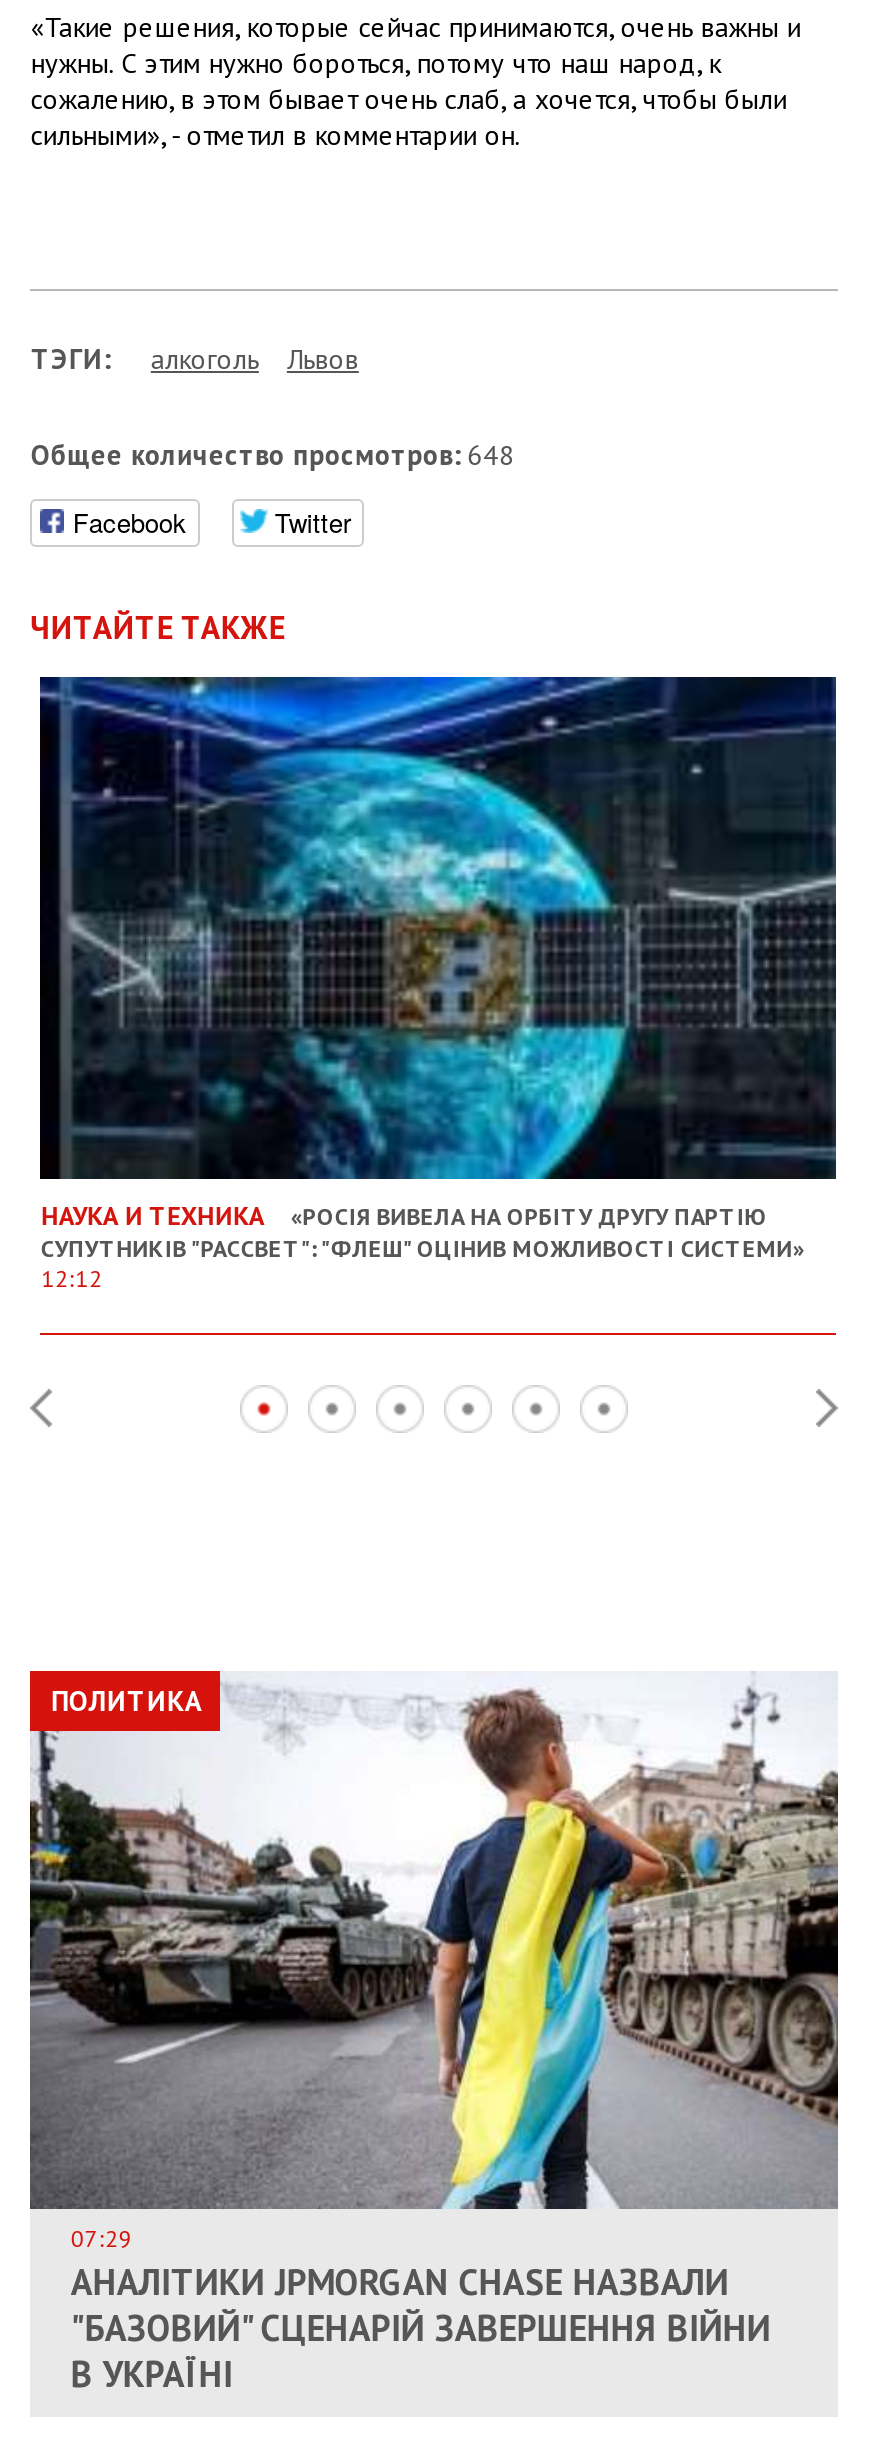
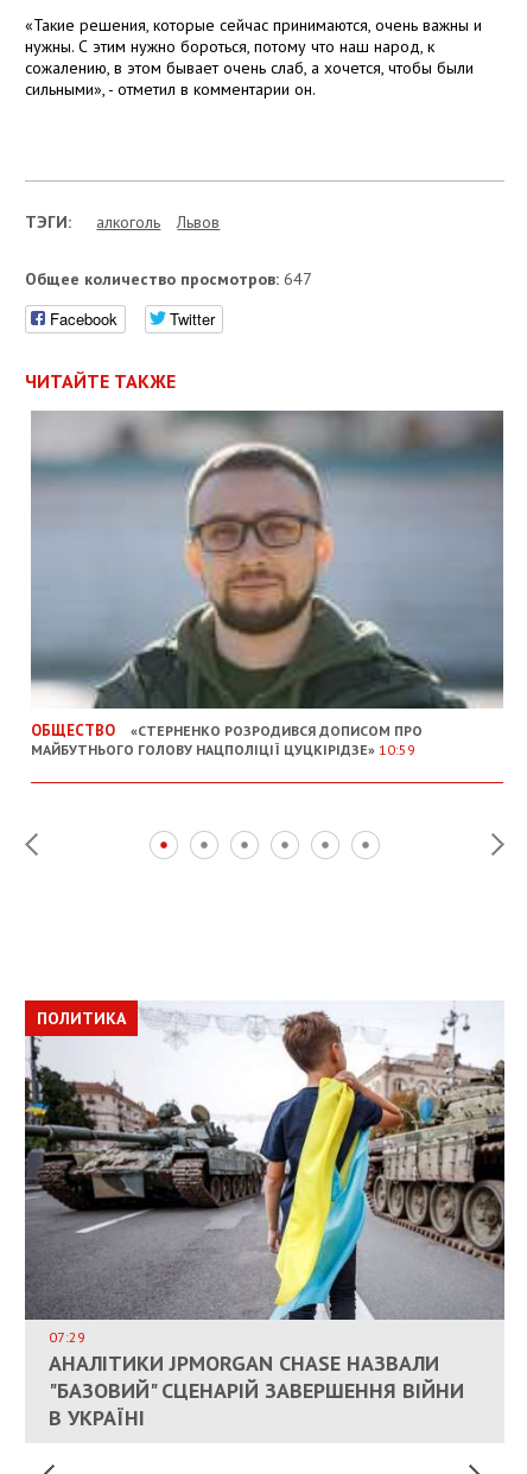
[31,438,515,474] Общее количество просмотров: 648 -> [25,269,313,290] Общее количество просмотров: 647
[38,675,838,1293] [image] | НАУКА И ТЕХНИКА | «РОСІЯ ВИВЕЛА НА ОРБІТУ ДРУГУ ПАРТІЮ | СУПУТНИКІВ "РАССВЕТ": "ФЛЕШ" ОЦІНИВ МОЖЛИВОСТІ СИСТЕМИ» | 12:12 -> [30,409,503,758] [image] | ОБЩЕСТВО | «СТЕРНЕНКО РОЗРОДИВСЯ ДОПИСОМ ПРО | МАЙБУТНЬОГО ГОЛОВУ НАЦПОЛІЦІЇ ЦУЦКІРІДЗЕ» 10:59

